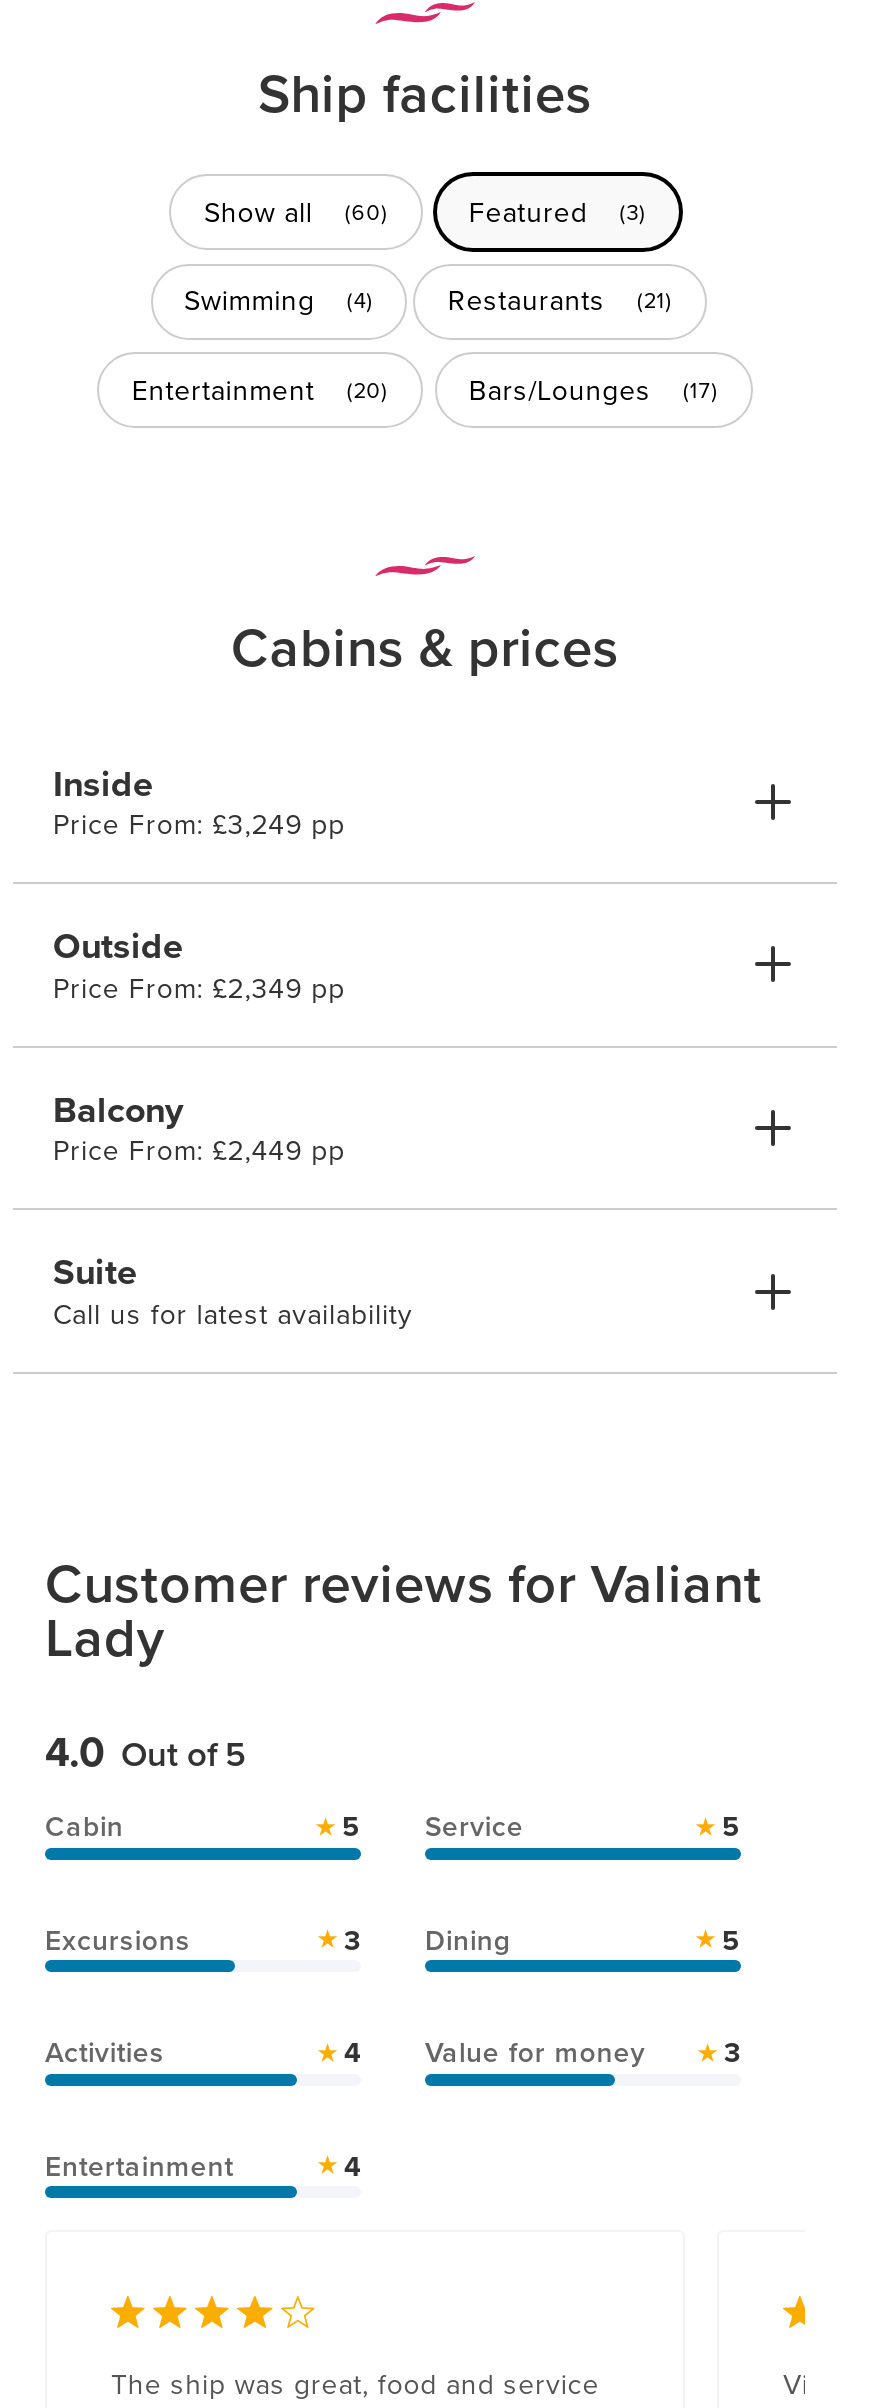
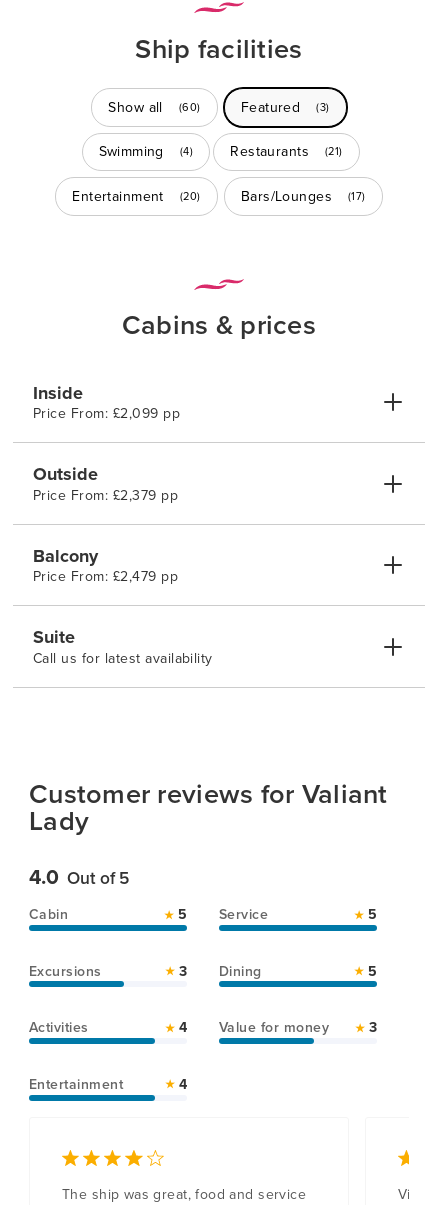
[53,809,345,843] Price From: £3,249 pp -> [33,405,180,422] Price From: £2,099 pp
[53,972,345,1006] Price From: £2,349 pp -> [33,487,178,504] Price From: £2,379 pp
[53,1135,345,1169] Price From: £2,449 pp -> [33,568,178,585] Price From: £2,479 pp

